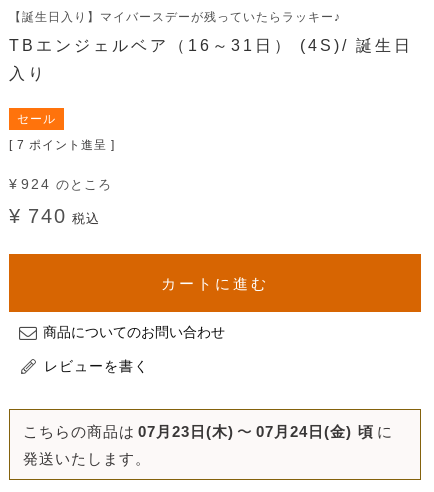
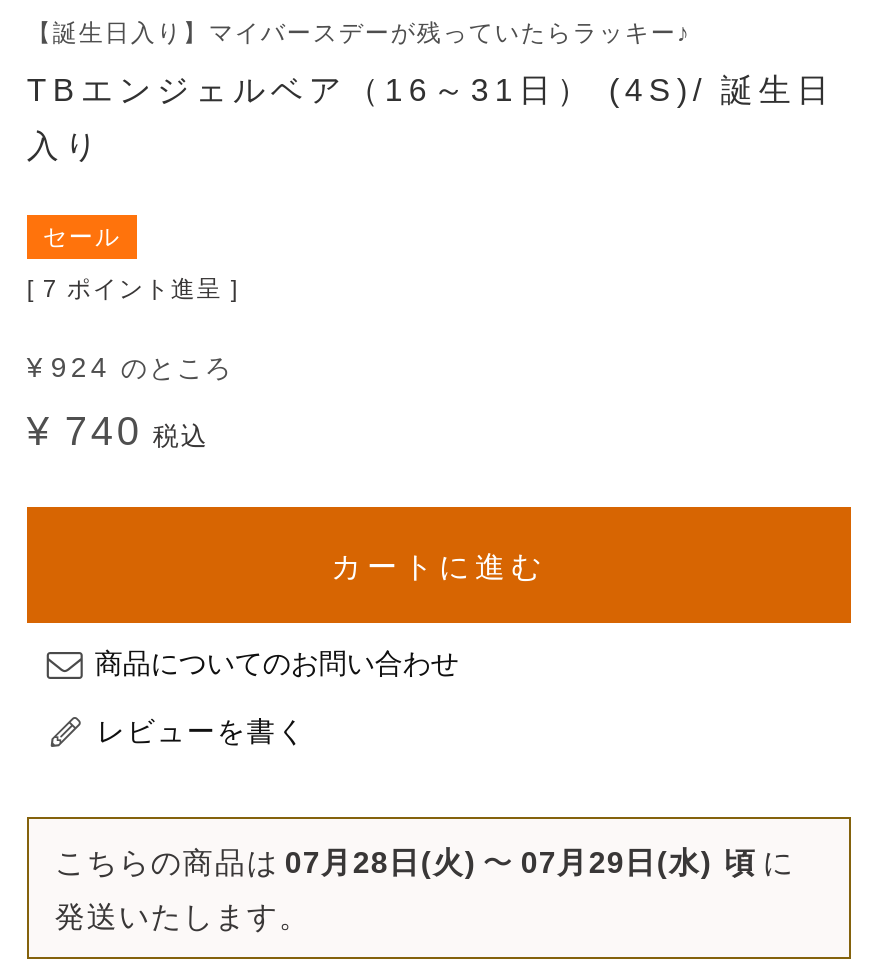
[23,423,393,440] こちらの商品は 07月23日(木) 〜 07月24日(金) 頃 に -> [55,846,795,880] こちらの商品は 07月28日(火) 〜 07月29日(水) 頃 に

